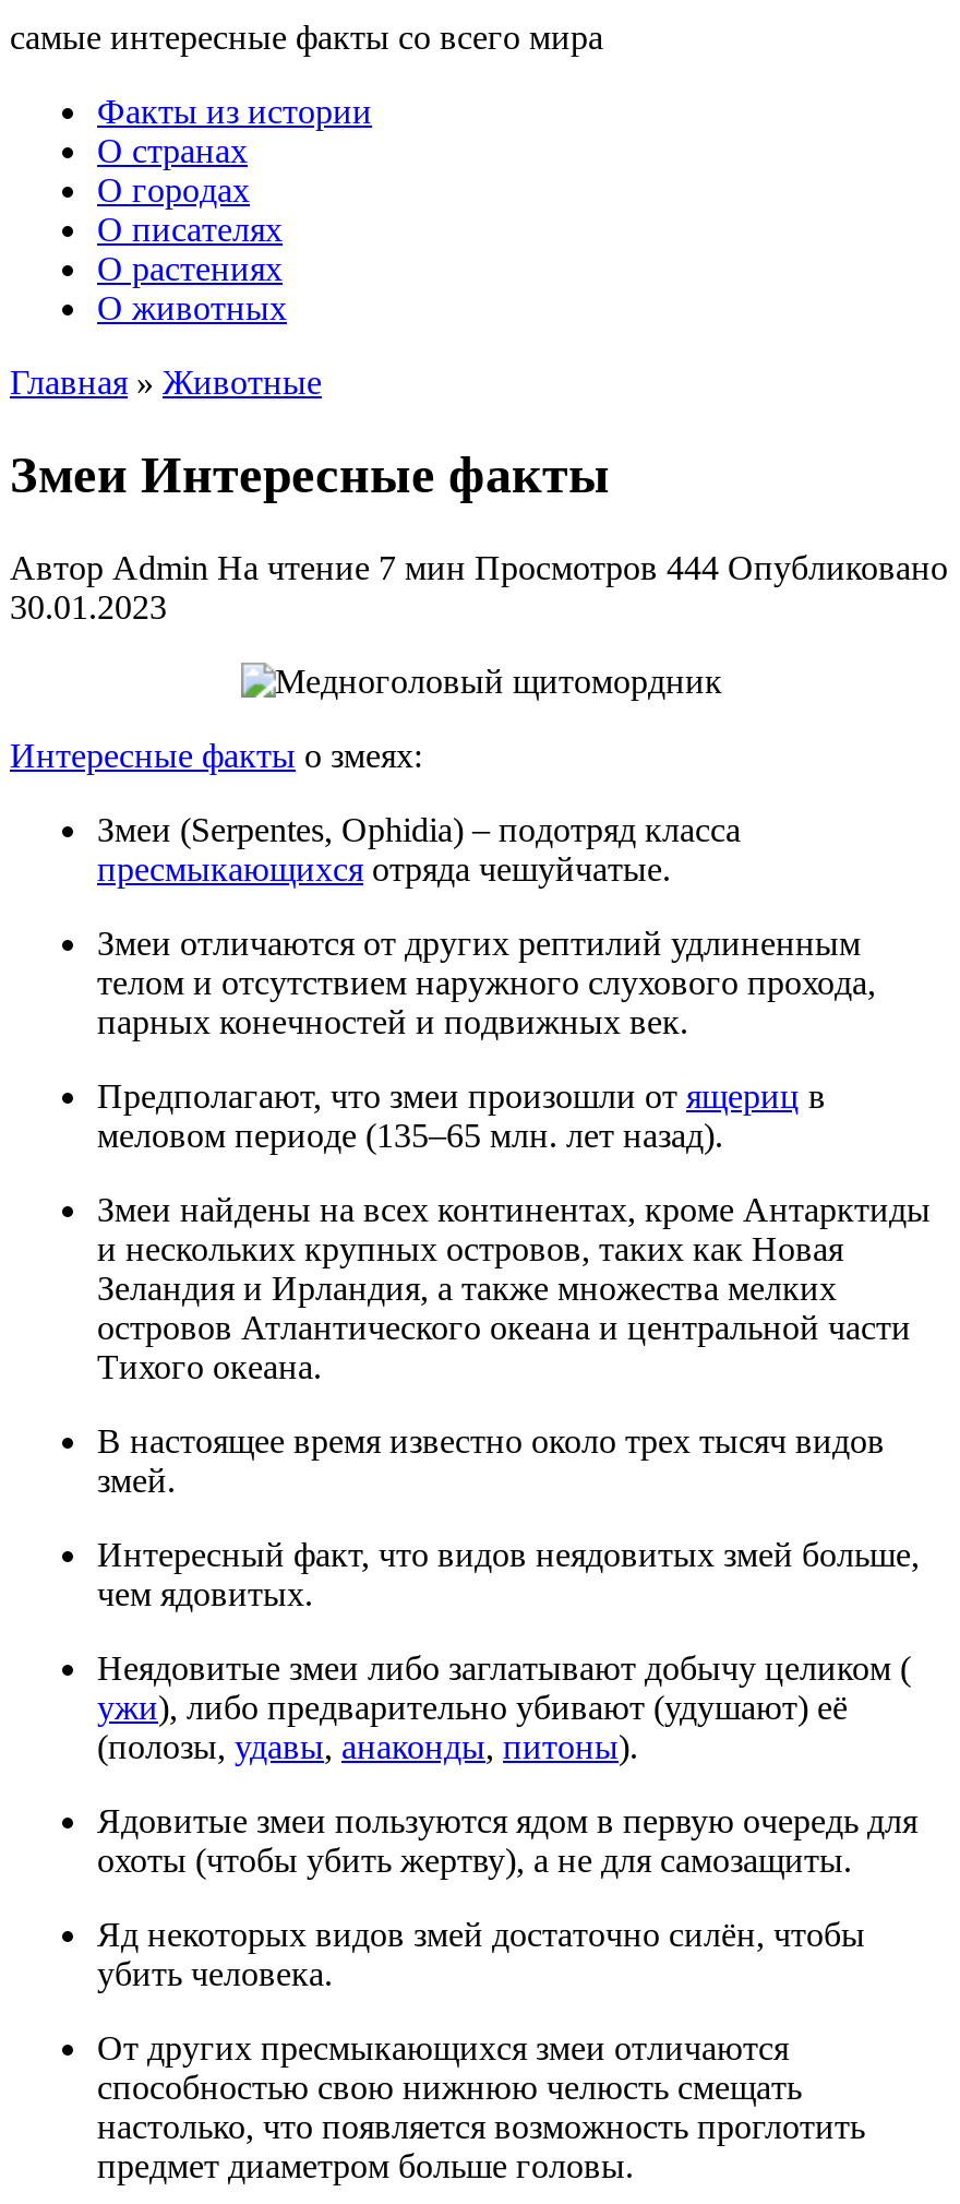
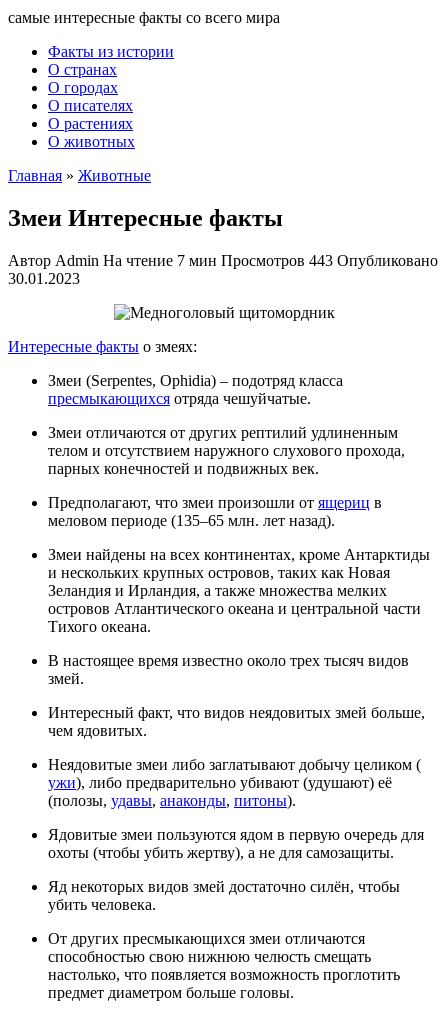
[10,549,948,586] Автор Admin На чтение 7 мин Просмотров 444 Опубликовано -> [8,252,438,269] Автор Admin На чтение 7 мин Просмотров 443 Опубликовано

